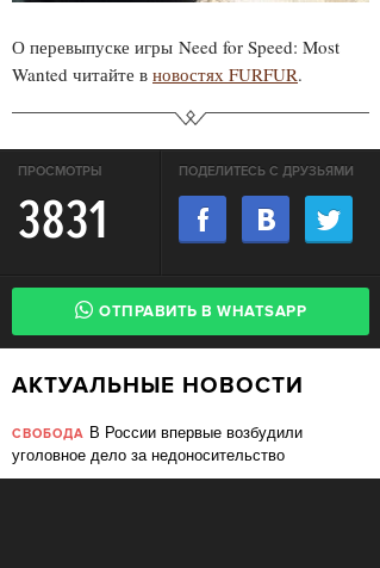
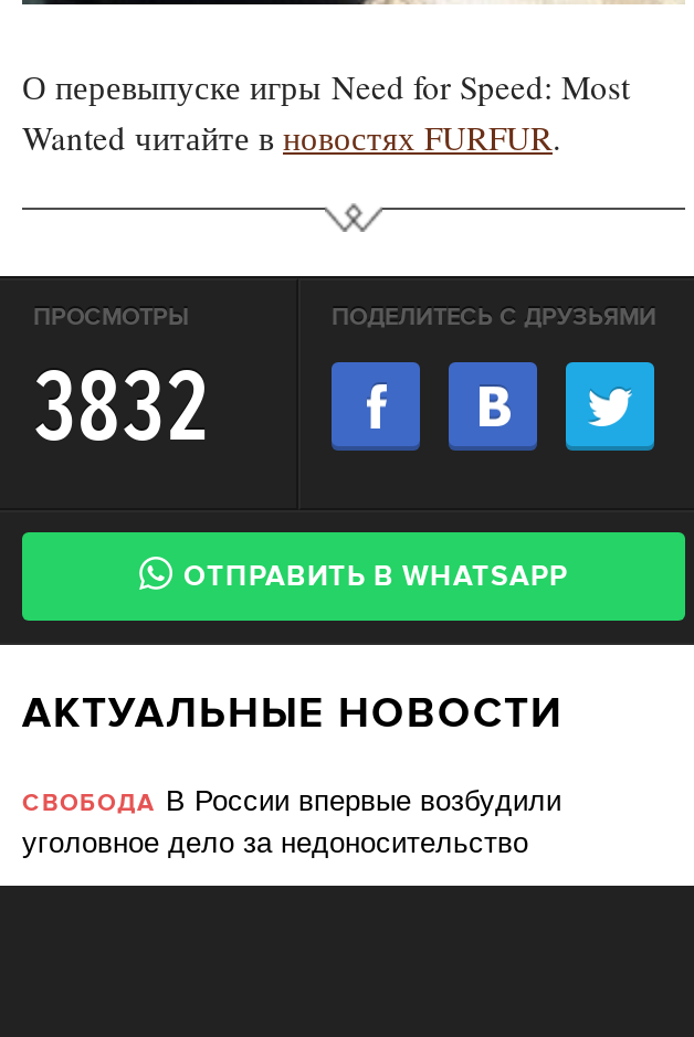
[18,189,108,254] 3831 -> [33,349,210,470] 3832

